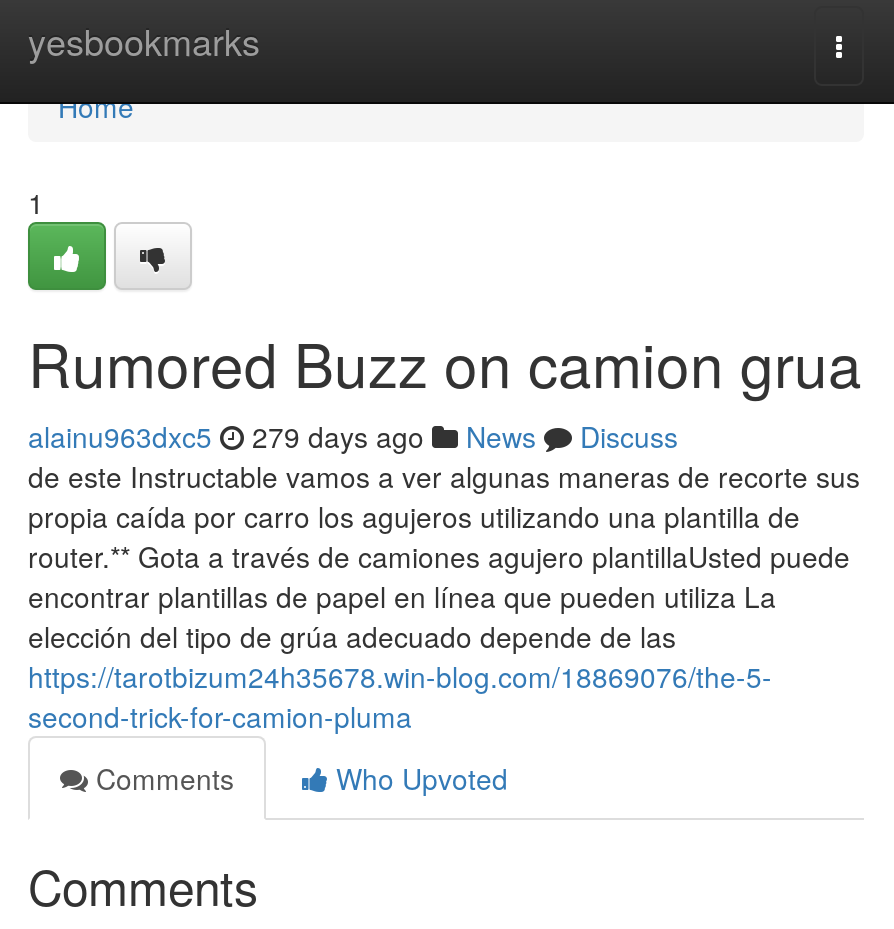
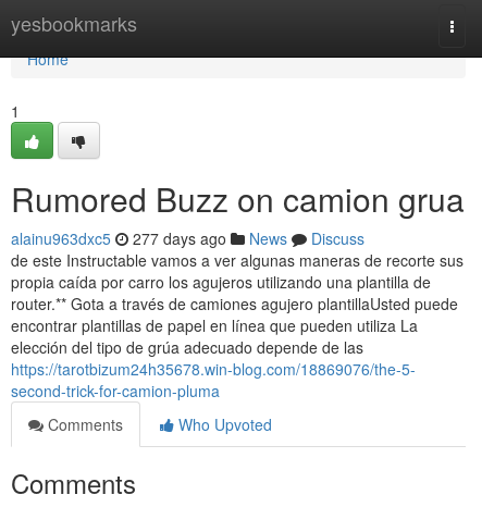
[28,416,678,456] alainu963dxc5 279 days ago News Discuss -> [11,227,364,249] alainu963dxc5 277 days ago News Discuss

